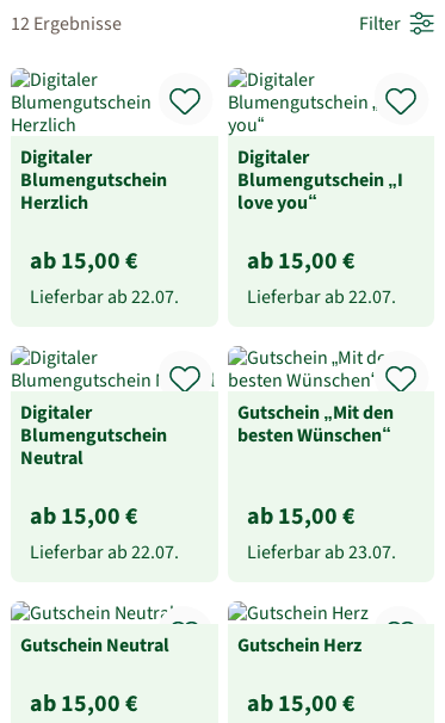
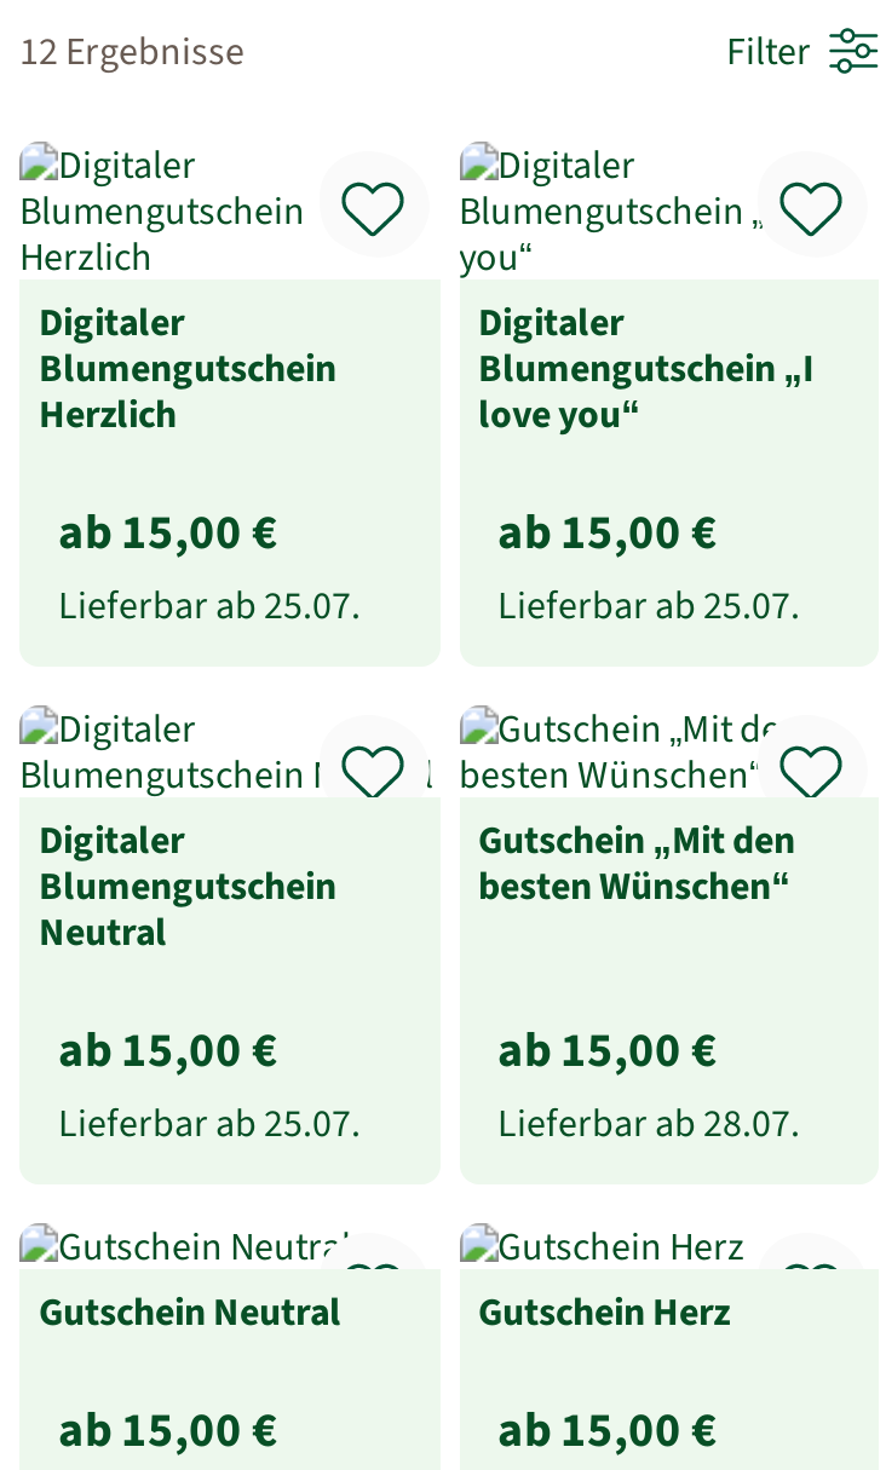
[30,284,179,309] Lieferbar ab 22.07. -> [58,580,361,630] Lieferbar ab 25.07.
[246,284,395,309] Lieferbar ab 22.07. -> [497,580,800,630] Lieferbar ab 25.07.
[30,539,179,564] Lieferbar ab 22.07. -> [58,1097,361,1148] Lieferbar ab 25.07.
[246,539,395,564] Lieferbar ab 23.07. -> [497,1097,800,1148] Lieferbar ab 28.07.

